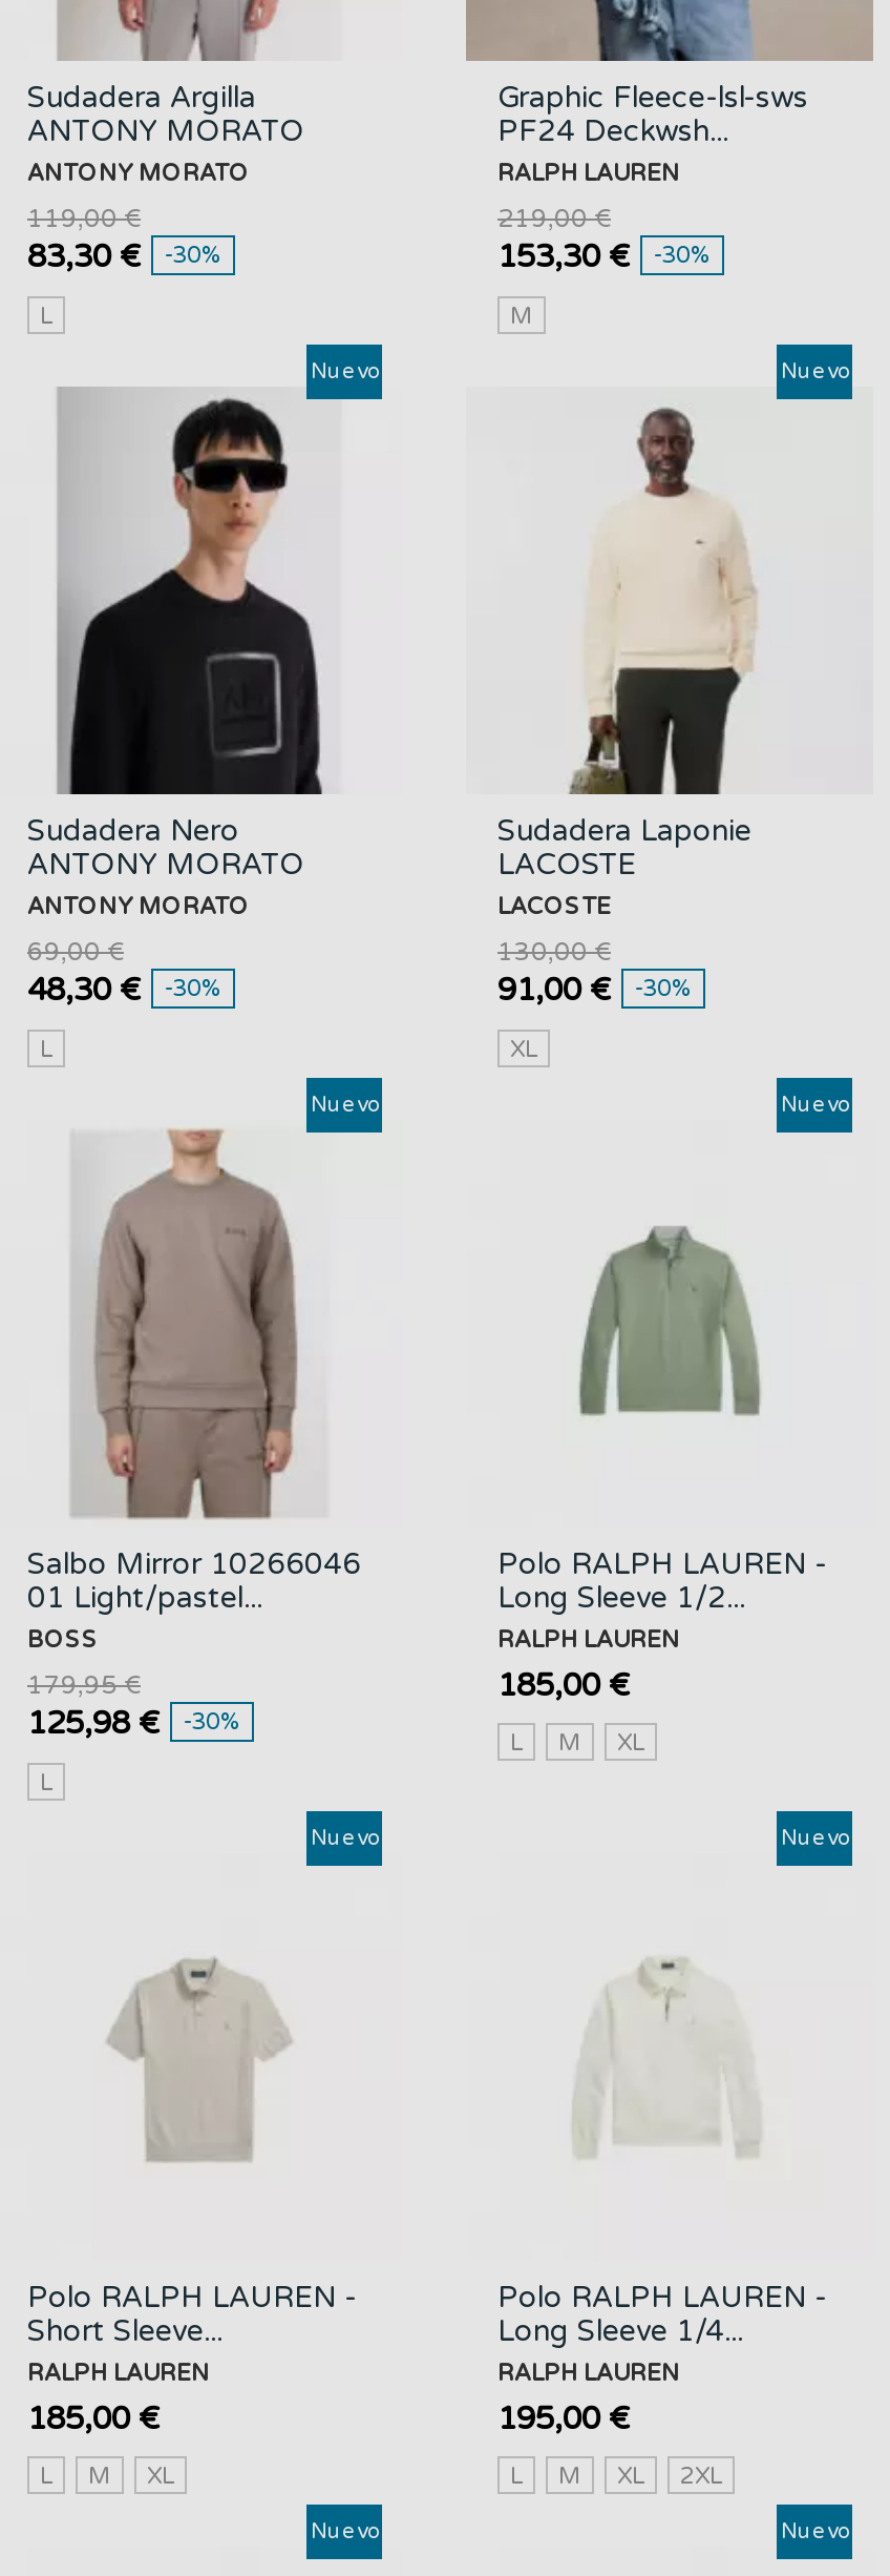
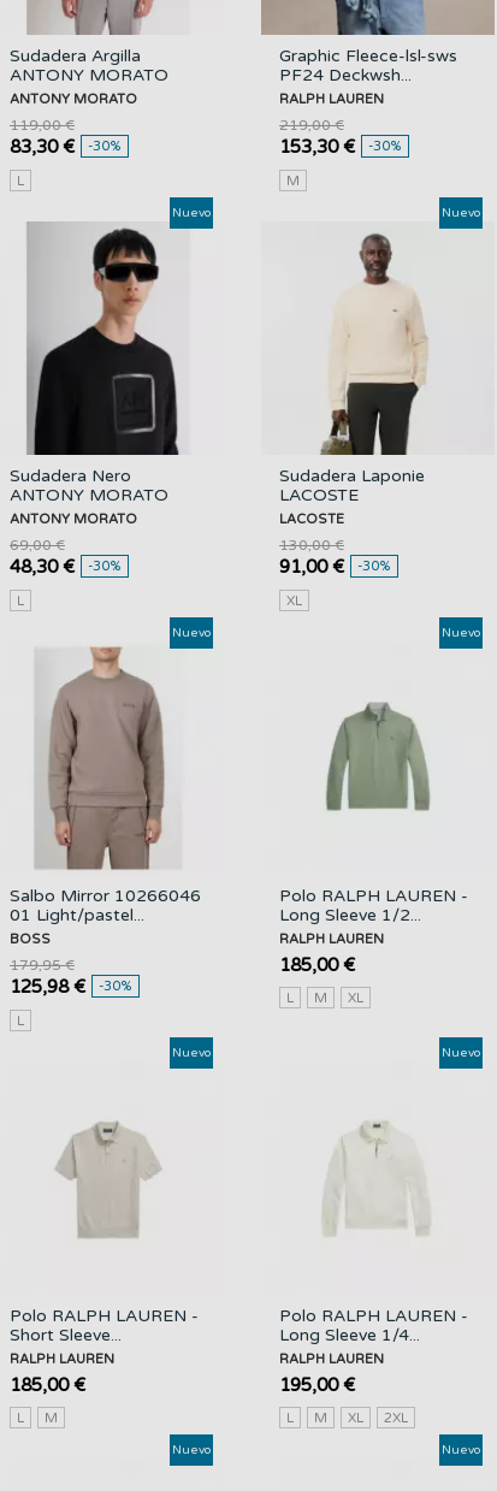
[147,2463,174,2490] XL -> none

